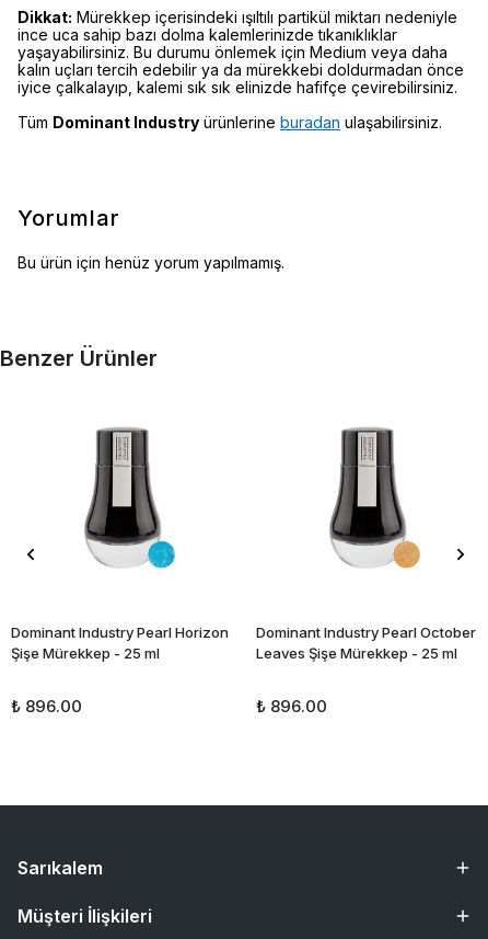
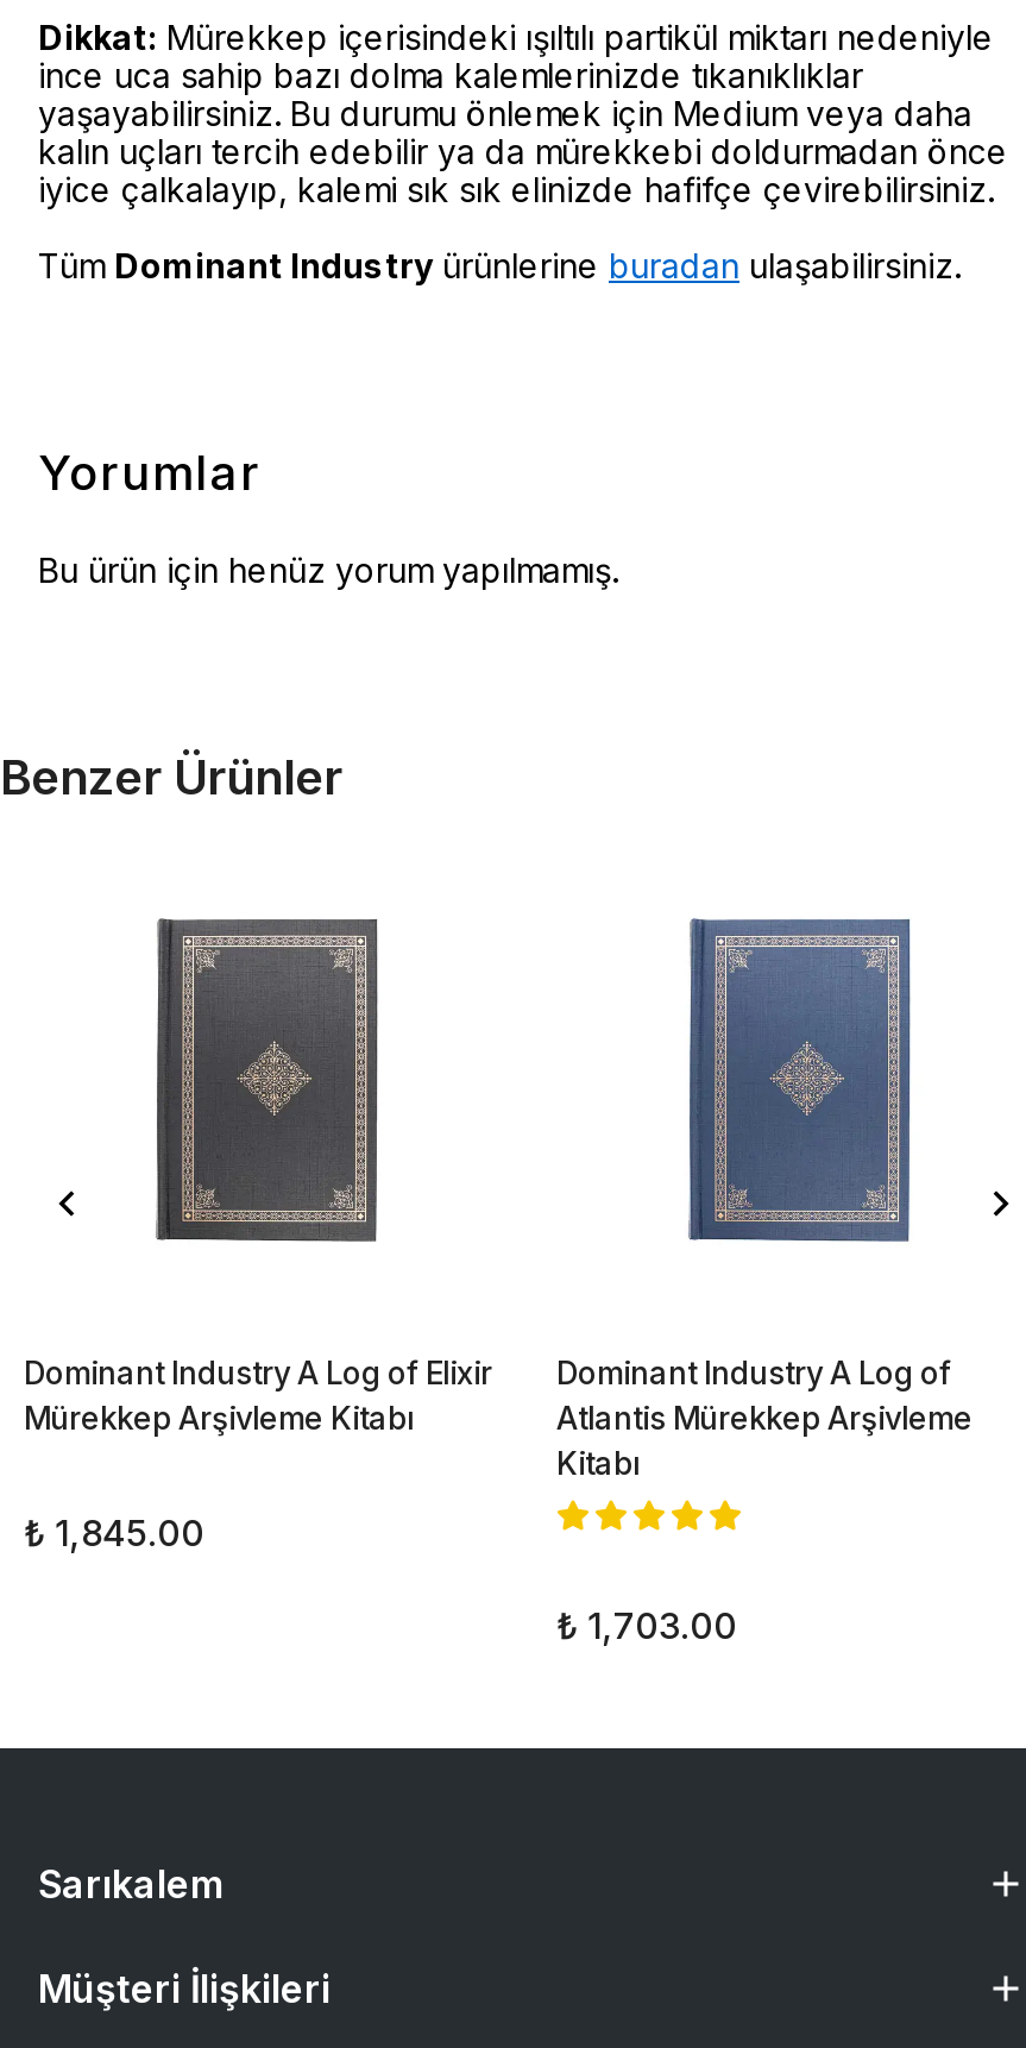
[72,423,175,572] [image] -> [155,916,380,1244] [image]
[317,423,420,572] [image] -> [687,916,913,1244] [image]
[11,623,229,662] Dominant Industry Pearl Horizon | Şişe Mürekkep - 25 ml -> [24,1353,492,1437] Dominant Industry A Log of Elixir | Mürekkep Arşivleme Kitabı
[256,623,476,662] Dominant Industry Pearl October | Leaves Şişe Mürekkep - 25 ml -> [556,1353,973,1482] Dominant Industry A Log of | Atlantis Mürekkep Arşivleme | Kitabı
[11,696,82,717] ₺ 896.00 -> [24,1510,204,1556] ₺ 1,845.00
[256,696,327,717] ₺ 896.00 -> [556,1603,737,1648] ₺ 1,703.00

